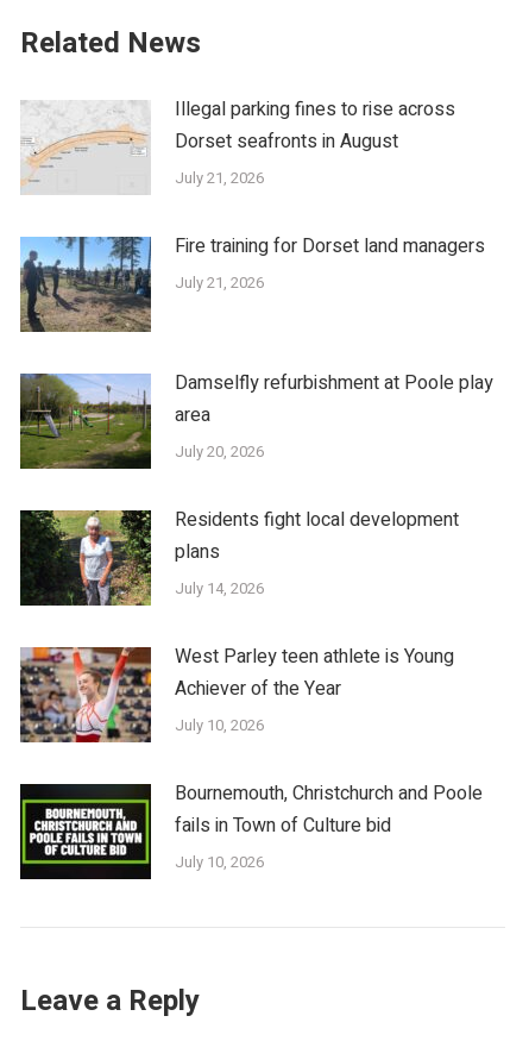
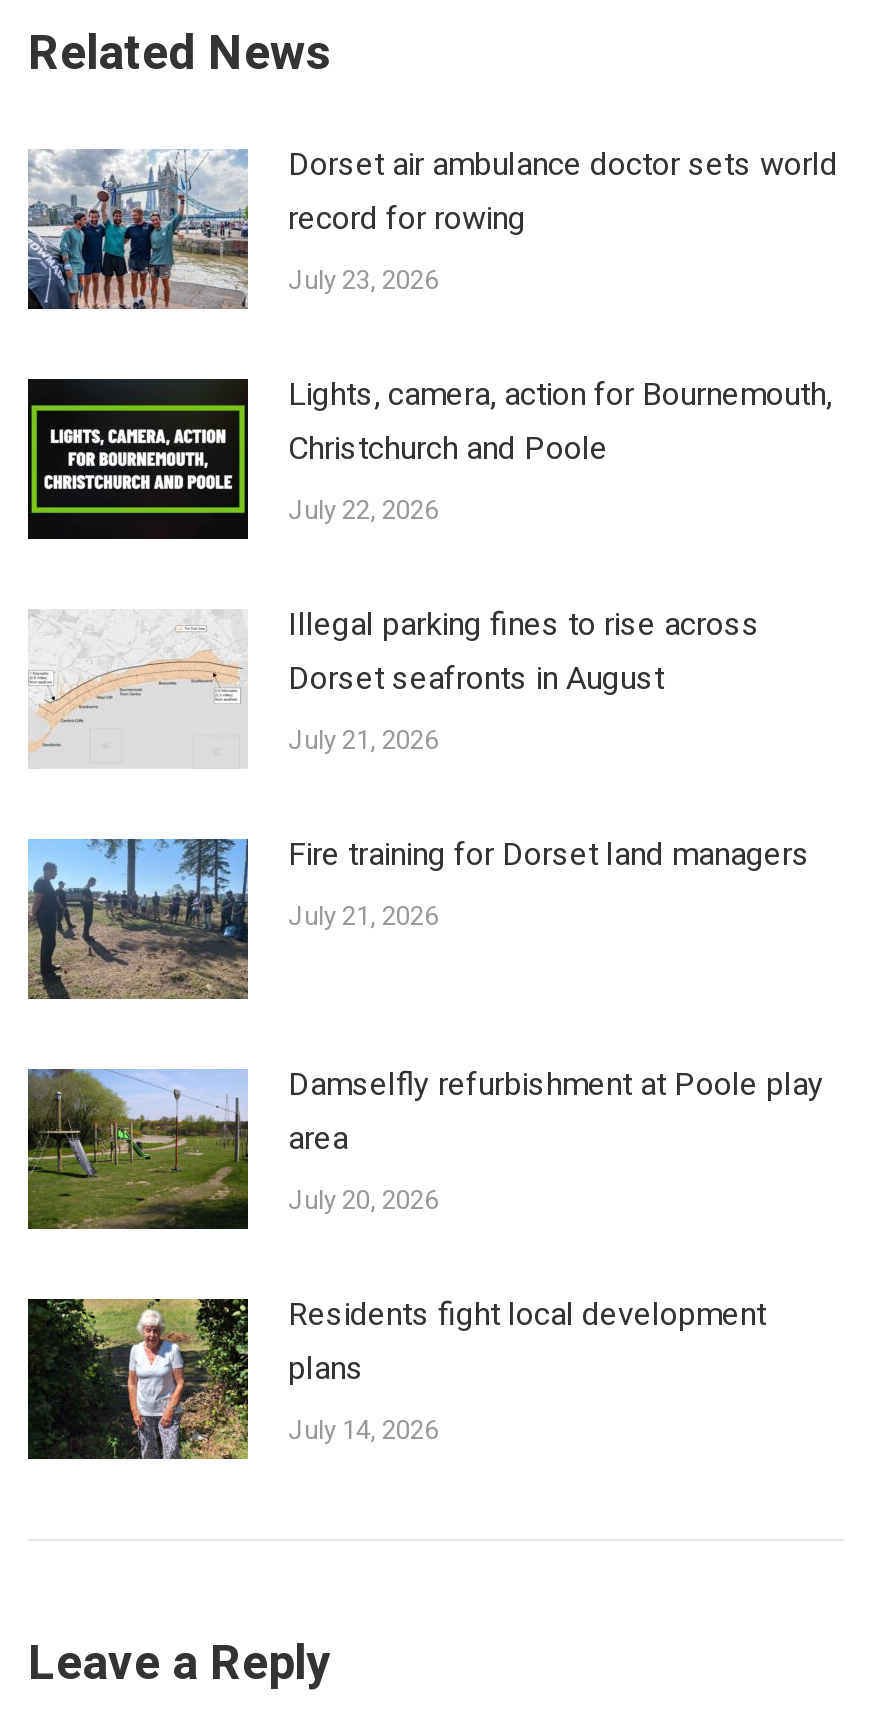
none -> [26,141,838,529] [image] | Dorset air ambulance doctor sets world | record for rowing | July 23, 2026 | Lights, camera, action for Bournemouth, | Christchurch and Poole | July 22, 2026
none -> [26,377,250,541] [image]
moved [19,95,493,600] -> [26,601,824,1449]: [image] | Illegal parking fines to rise across | Dorset seafronts in August | ... | plans | July 14, 2026
[20,643,483,873] [image] | West Parley teen athlete is Young | Achiever of the Year | July 10, 2026 | Bournemouth, Christchurch and Poole | fails in Town of Culture bid | July 10, 2026 -> none
[21,783,152,880] [image] -> none

